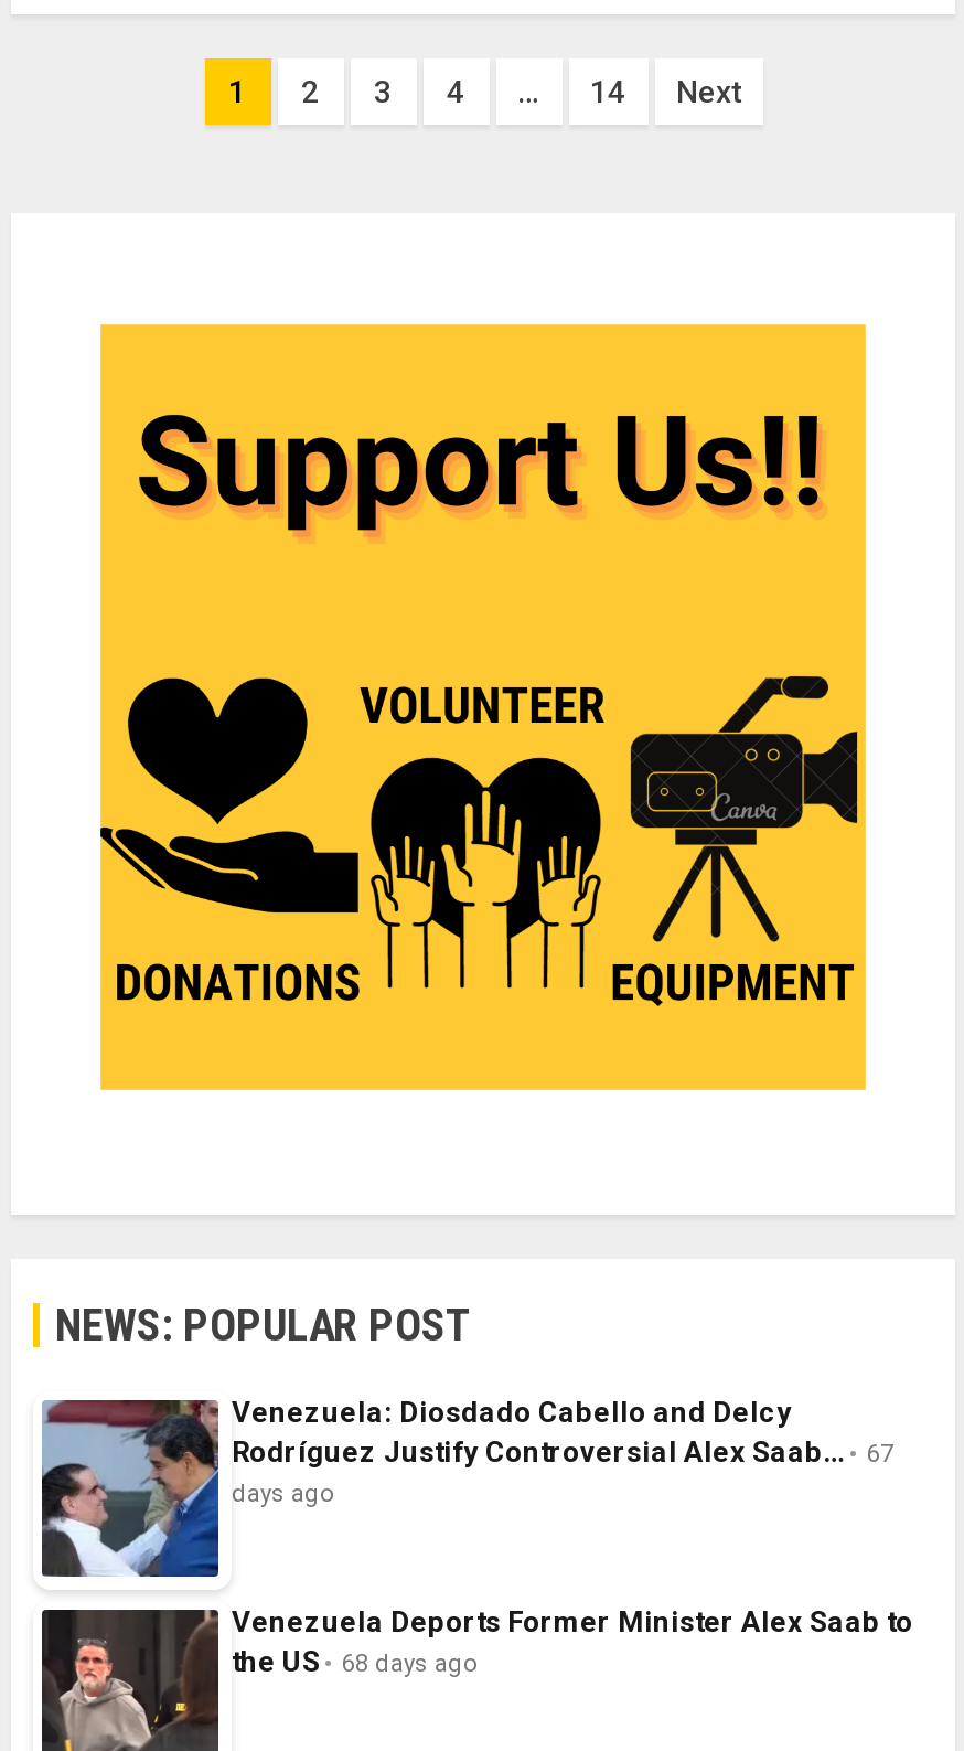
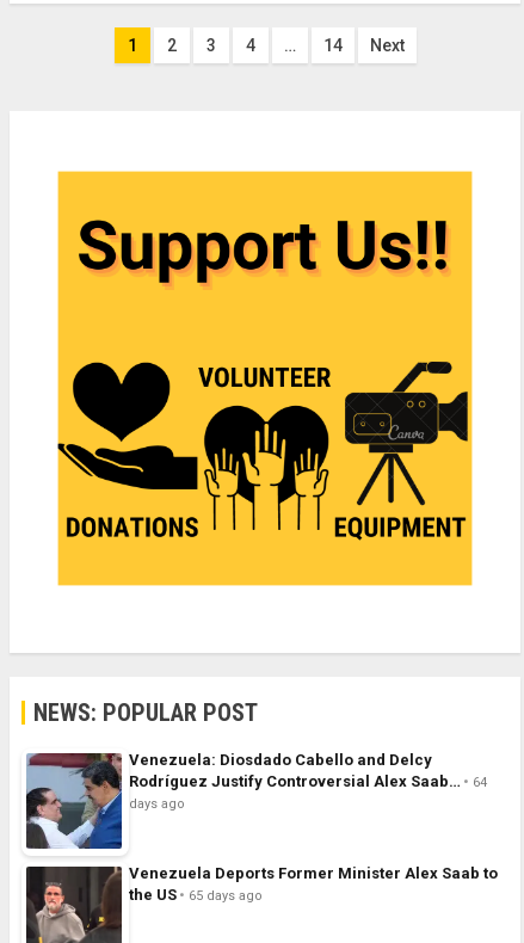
[232,1436,893,1469] Rodríguez Justify Controversial Alex Saab… 67 -> [129,773,487,791] Rodríguez Justify Controversial Alex Saab… 64
[232,1646,479,1679] the US 68 days ago -> [129,886,263,904] the US 65 days ago

